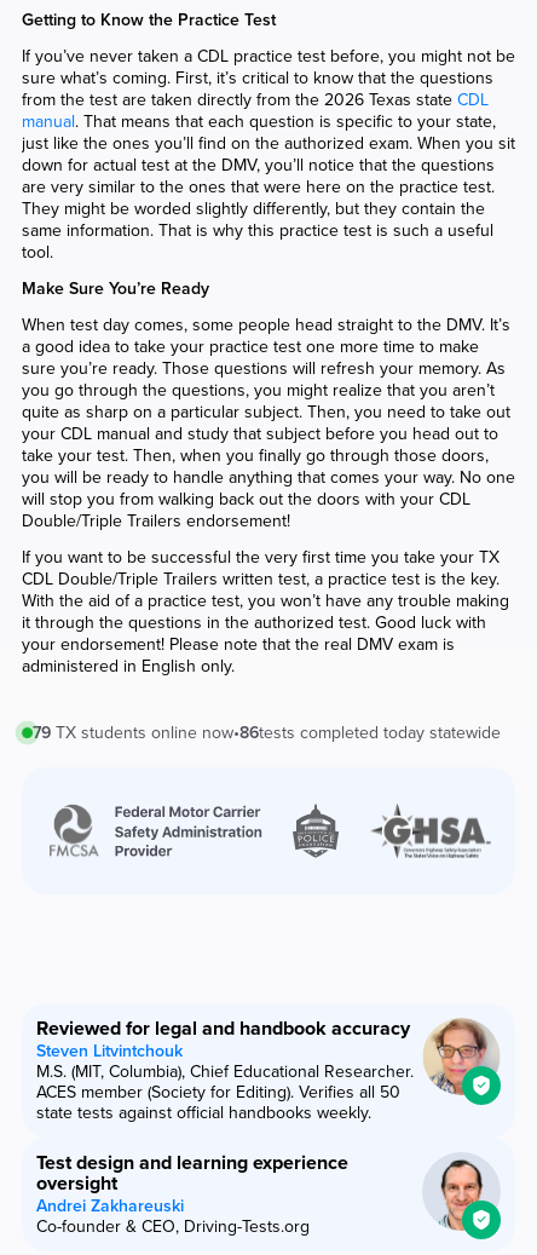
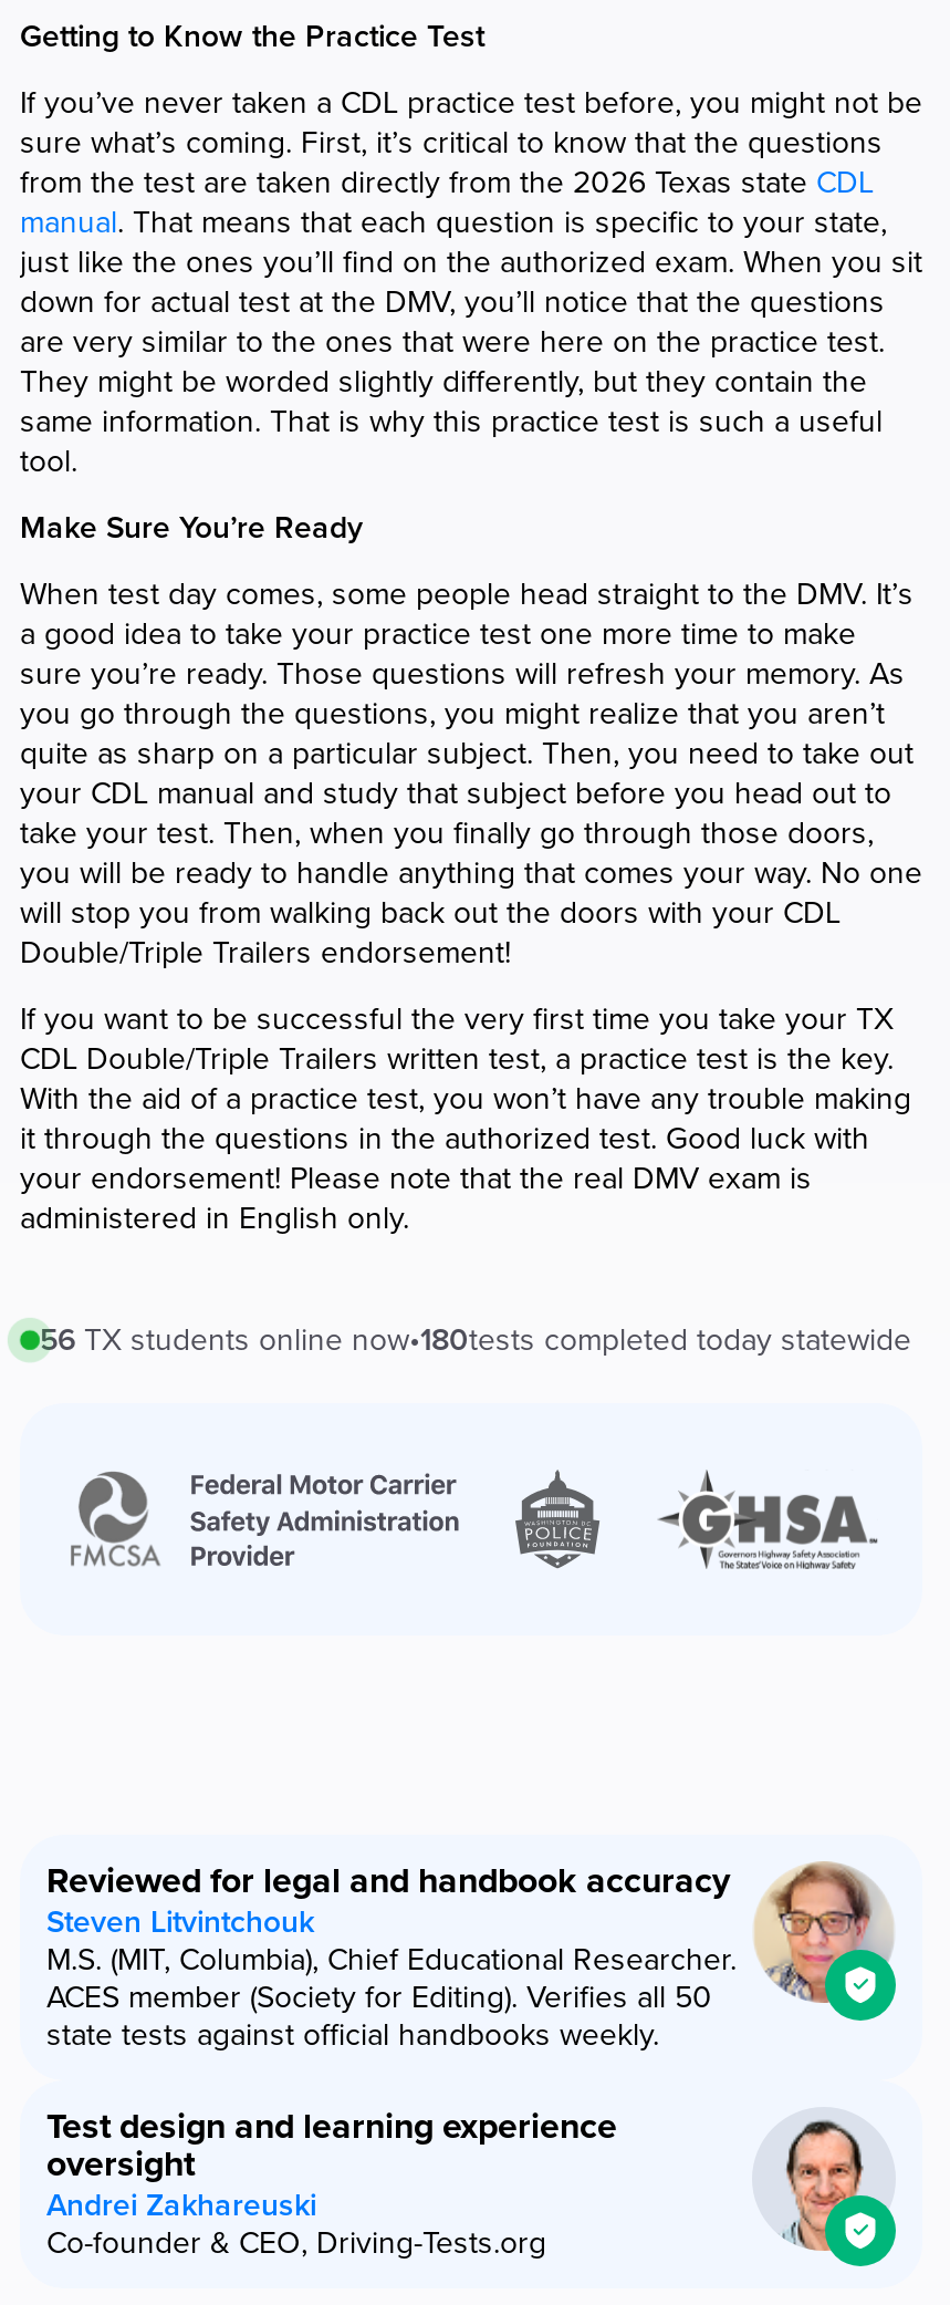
[33,720,501,744] 79 TX students online now•86tests completed today statewide -> [40,1317,911,1361] 56 TX students online now•180tests completed today statewide

